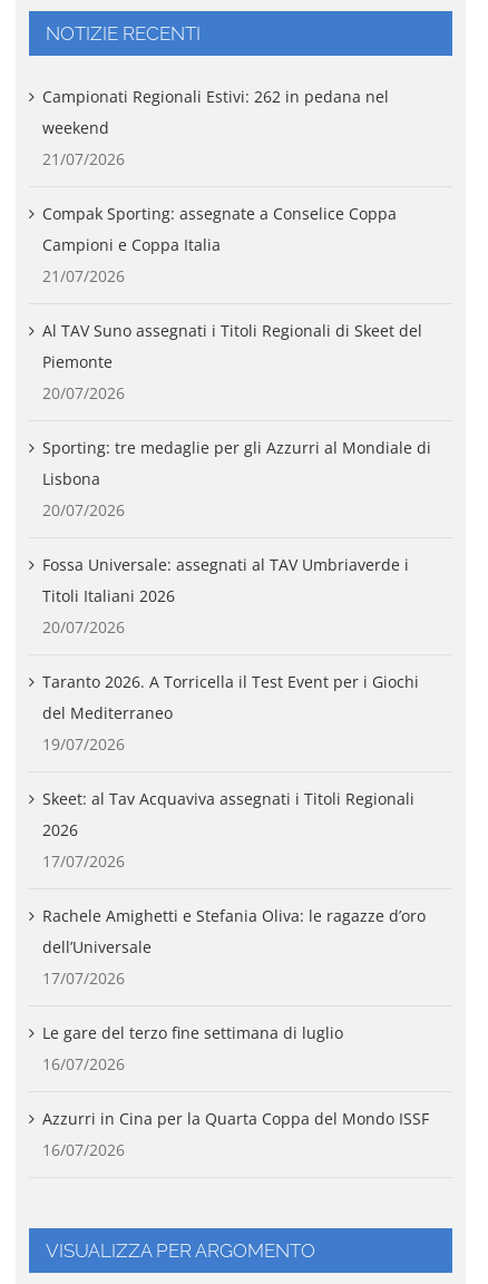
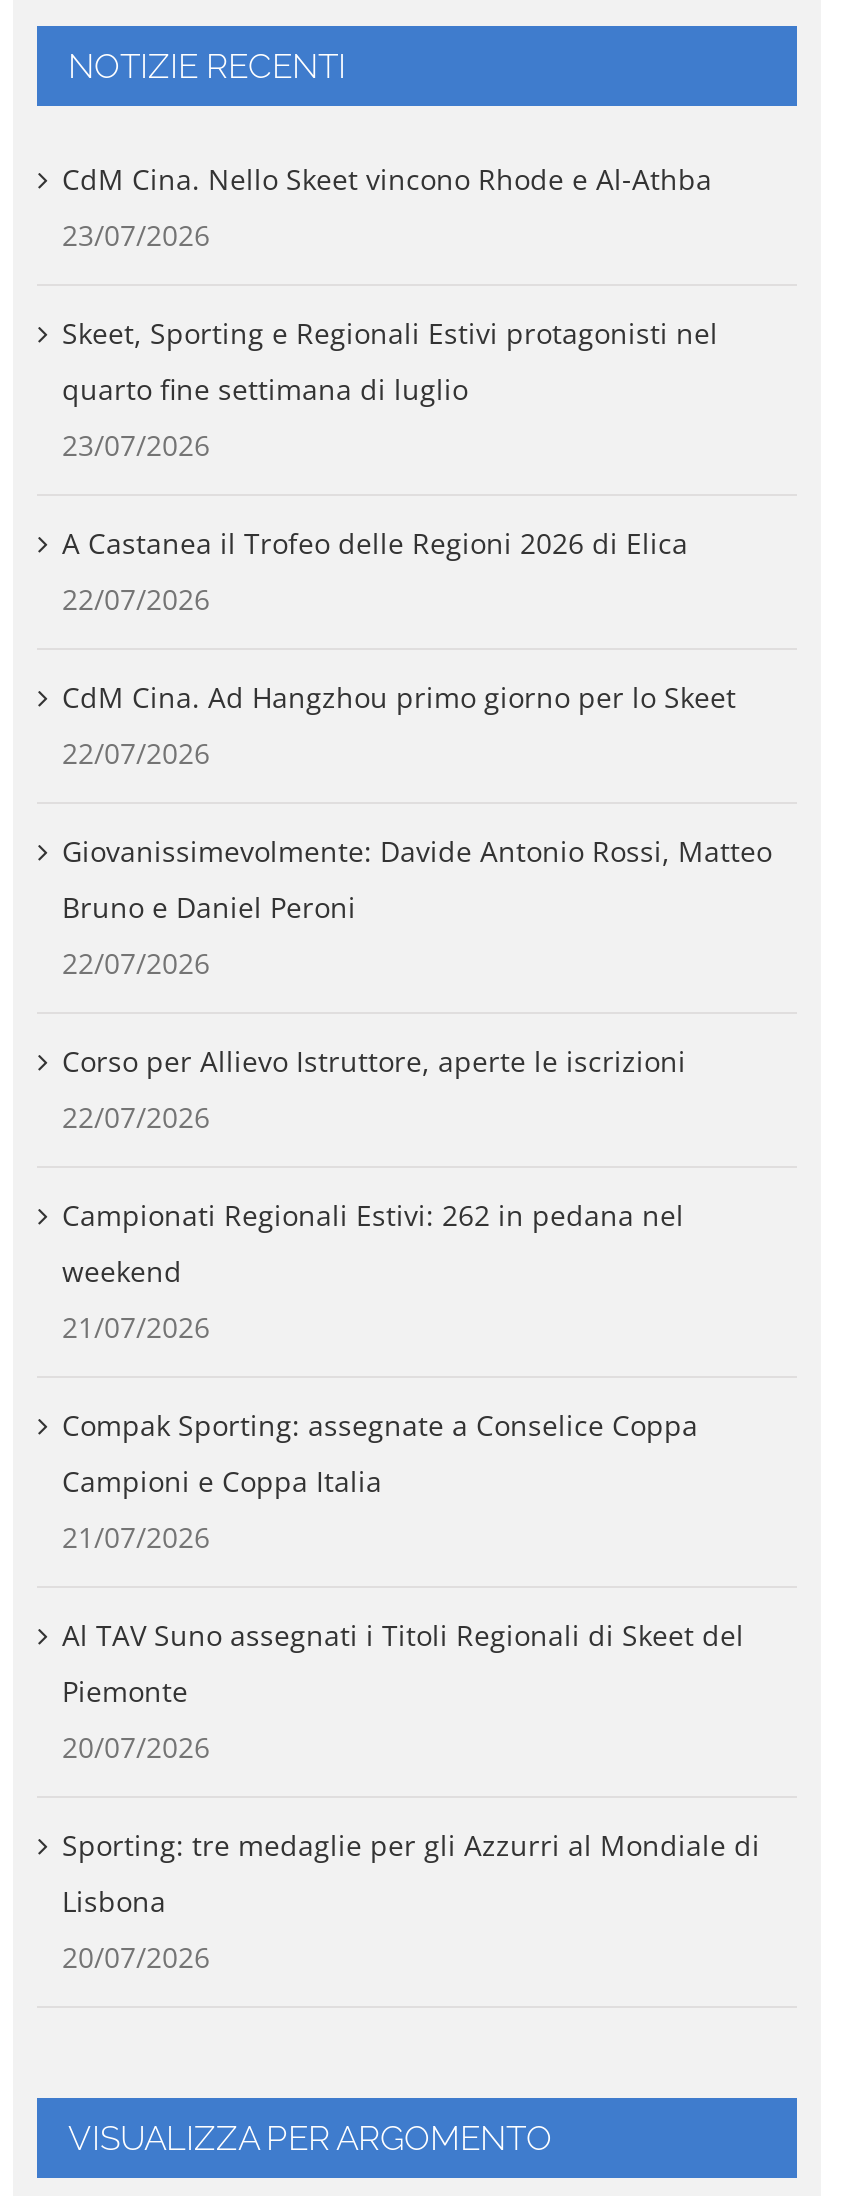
none -> [62,160,772,1136] CdM Cina. Nello Skeet vincono Rhode e Al-Athba | 23/07/2026 | Skeet, Sporting e Regionali Estivi protagonisti nel | quarto fine settimana di luglio | 23/07/2026 | A Castanea il Trofeo delle Regioni 2026 di Elica | 22/07/2026 | CdM Cina. Ad Hangzhou primo giorno per lo Skeet | 22/07/2026 | Giovanissimevolmente: Davide Antonio Rossi, Matteo | Bruno e Daniel Peroni | 22/07/2026 | Corso per Allievo Istruttore, aperte le iscrizioni | 22/07/2026
moved [43,86,432,520] -> [62,1196,760,1976]: Campionati Regionali Estivi: 262 in pedana nel | weekend | 21/07/2026 | ... | Lisbona | 20/07/2026
[43,554,430,1160] Fossa Universale: assegnati al TAV Umbriaverde i | Titoli Italiani 2026 | 20/07/2026 | Taranto 2026. A Torricella il Test Event per i Giochi | del Mediterraneo | 19/07/2026 | Skeet: al Tav Acquaviva assegnati i Titoli Regionali | 2026 | 17/07/2026 | Rachele Amighetti e Stefania Oliva: le ragazze d’oro | dell’Universale | 17/07/2026 | Le gare del terzo fine settimana di luglio | 16/07/2026 | Azzurri in Cina per la Quarta Coppa del Mondo ISSF | 16/07/2026 -> none

